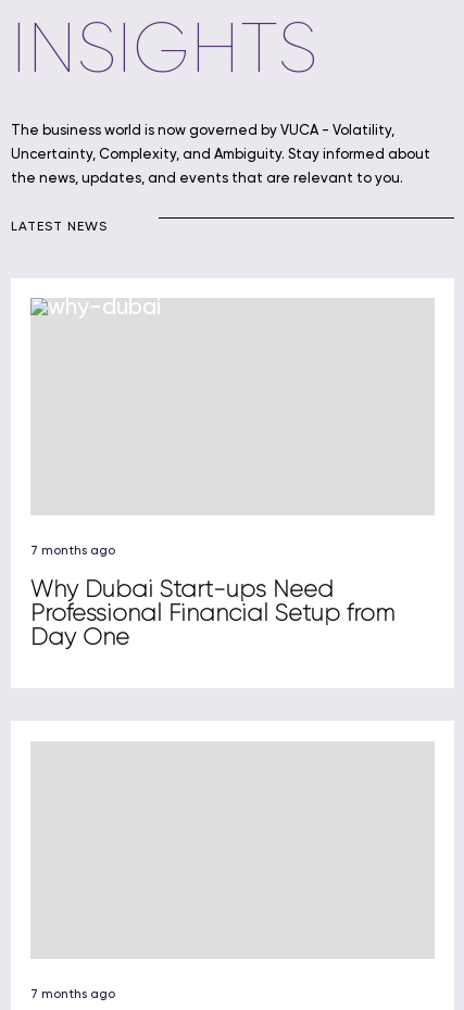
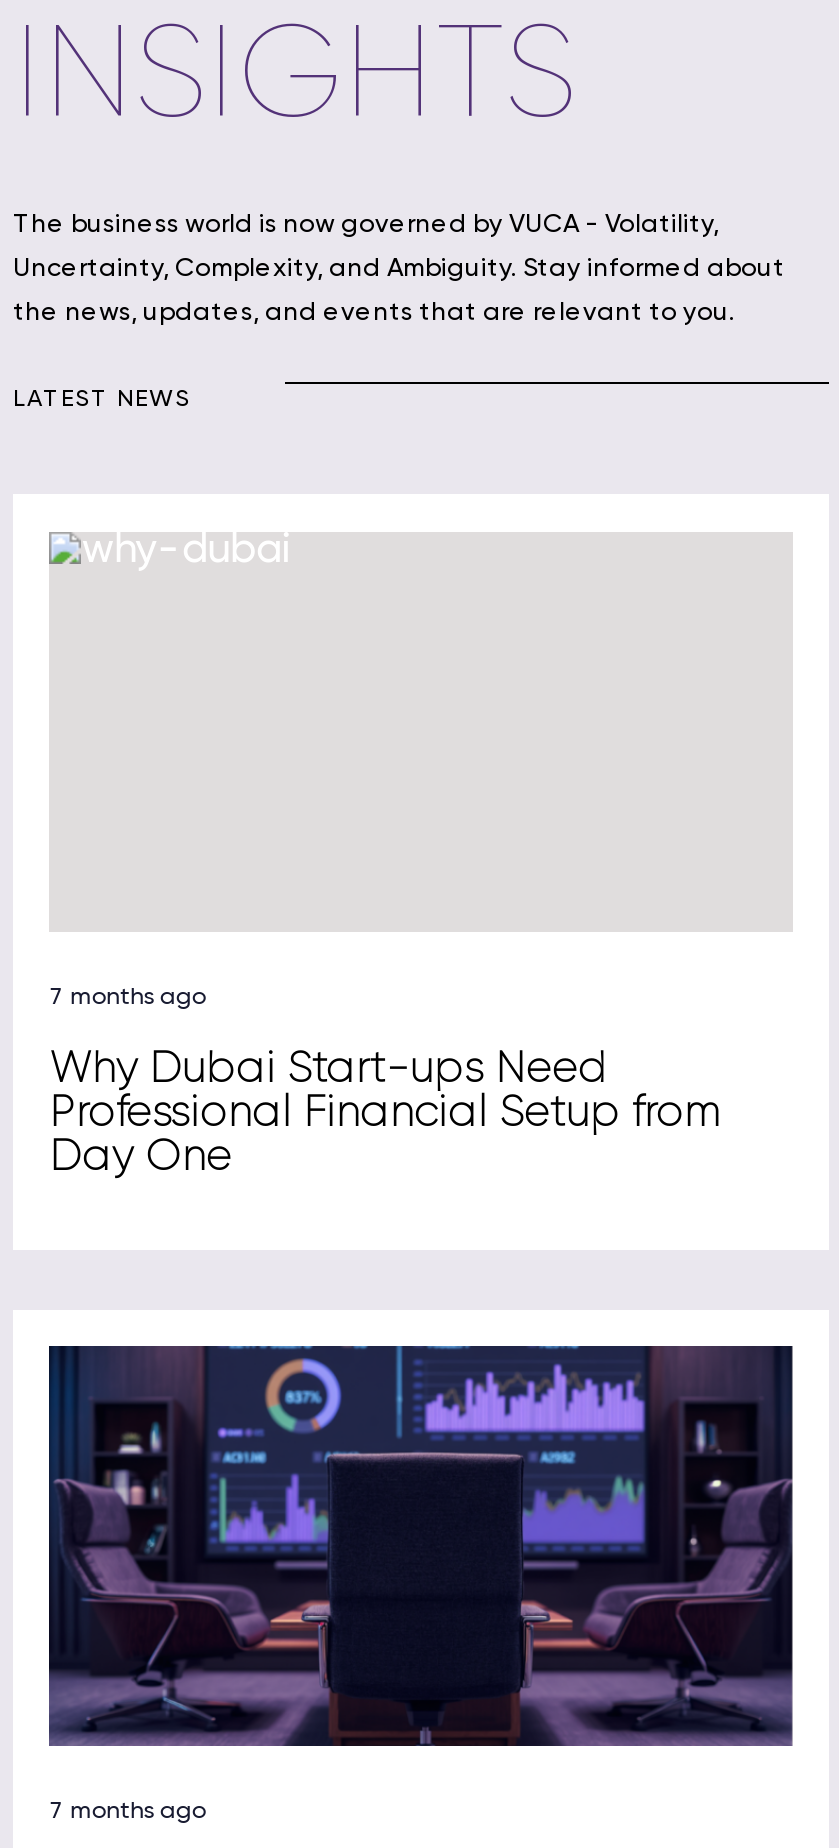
none -> [47,1344,795,1748] [image]

